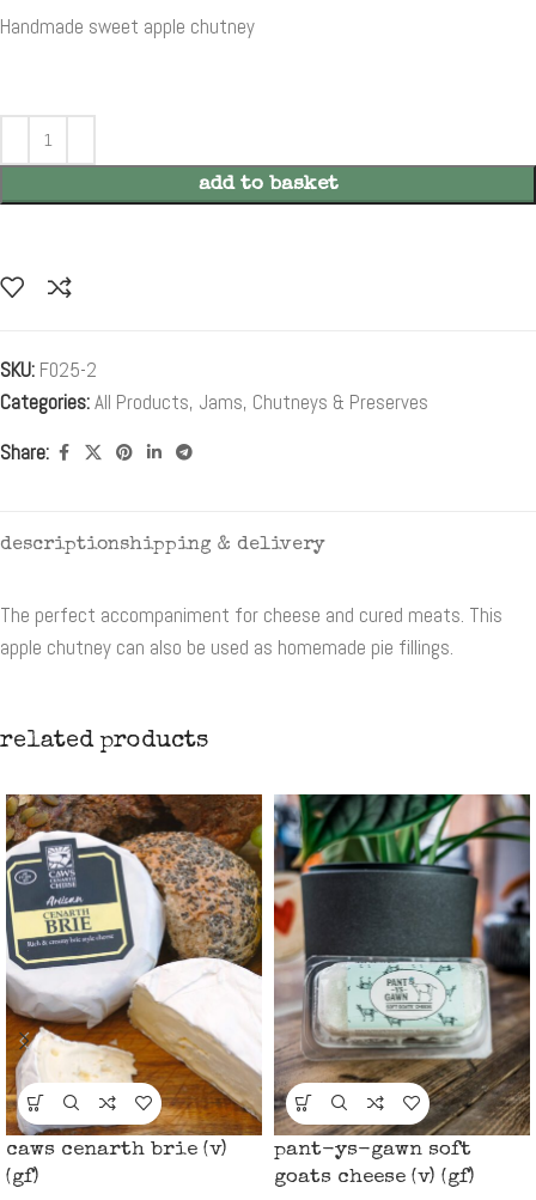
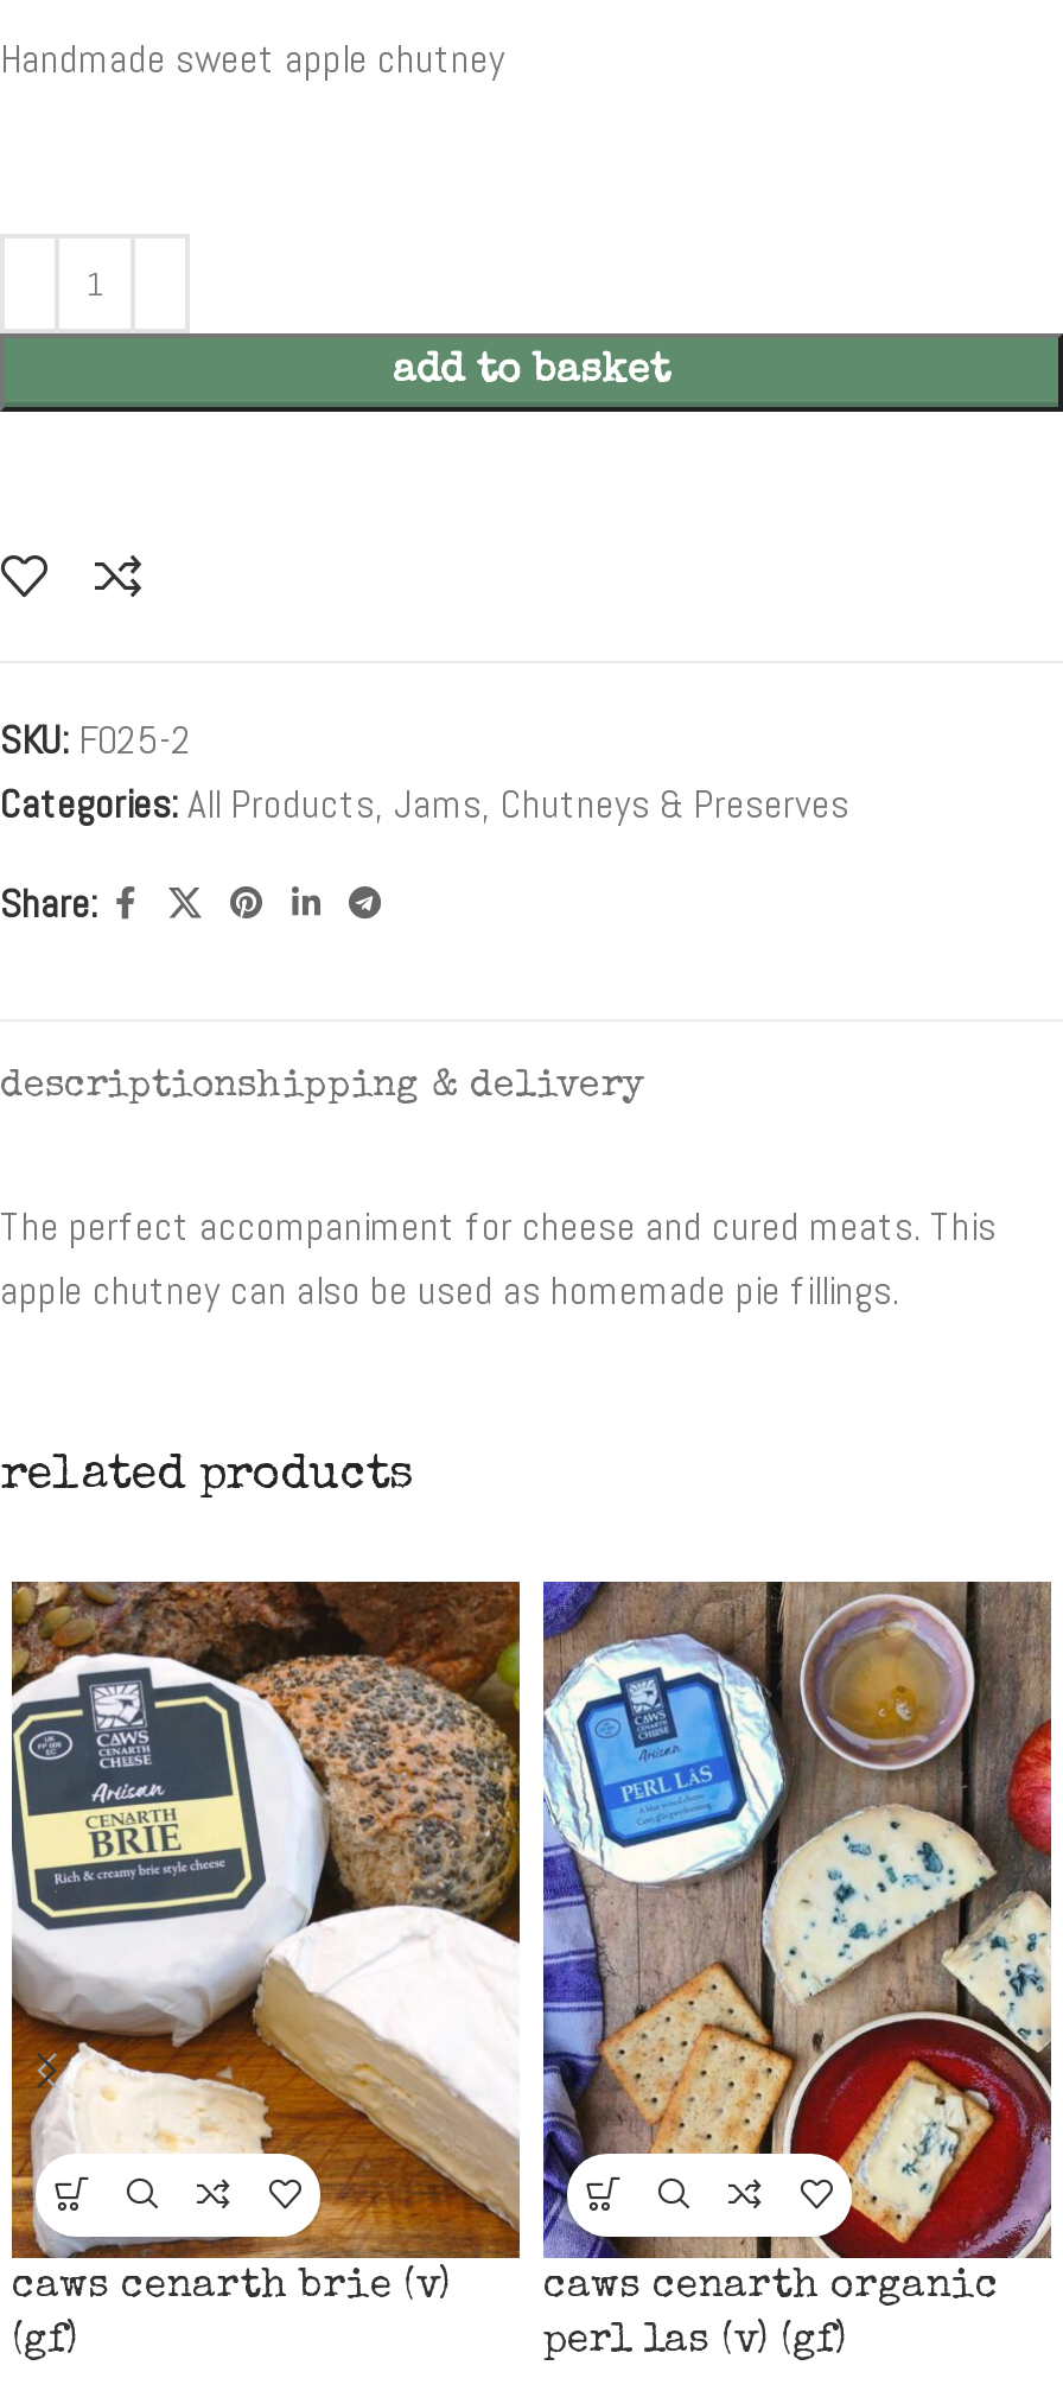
[273,793,531,1187] [image] | pant-ys-gawn soft | goats cheese (v) (gf) -> [541,1579,1054,2361] [image] | caws cenarth organic | perl las (v) (gf)

